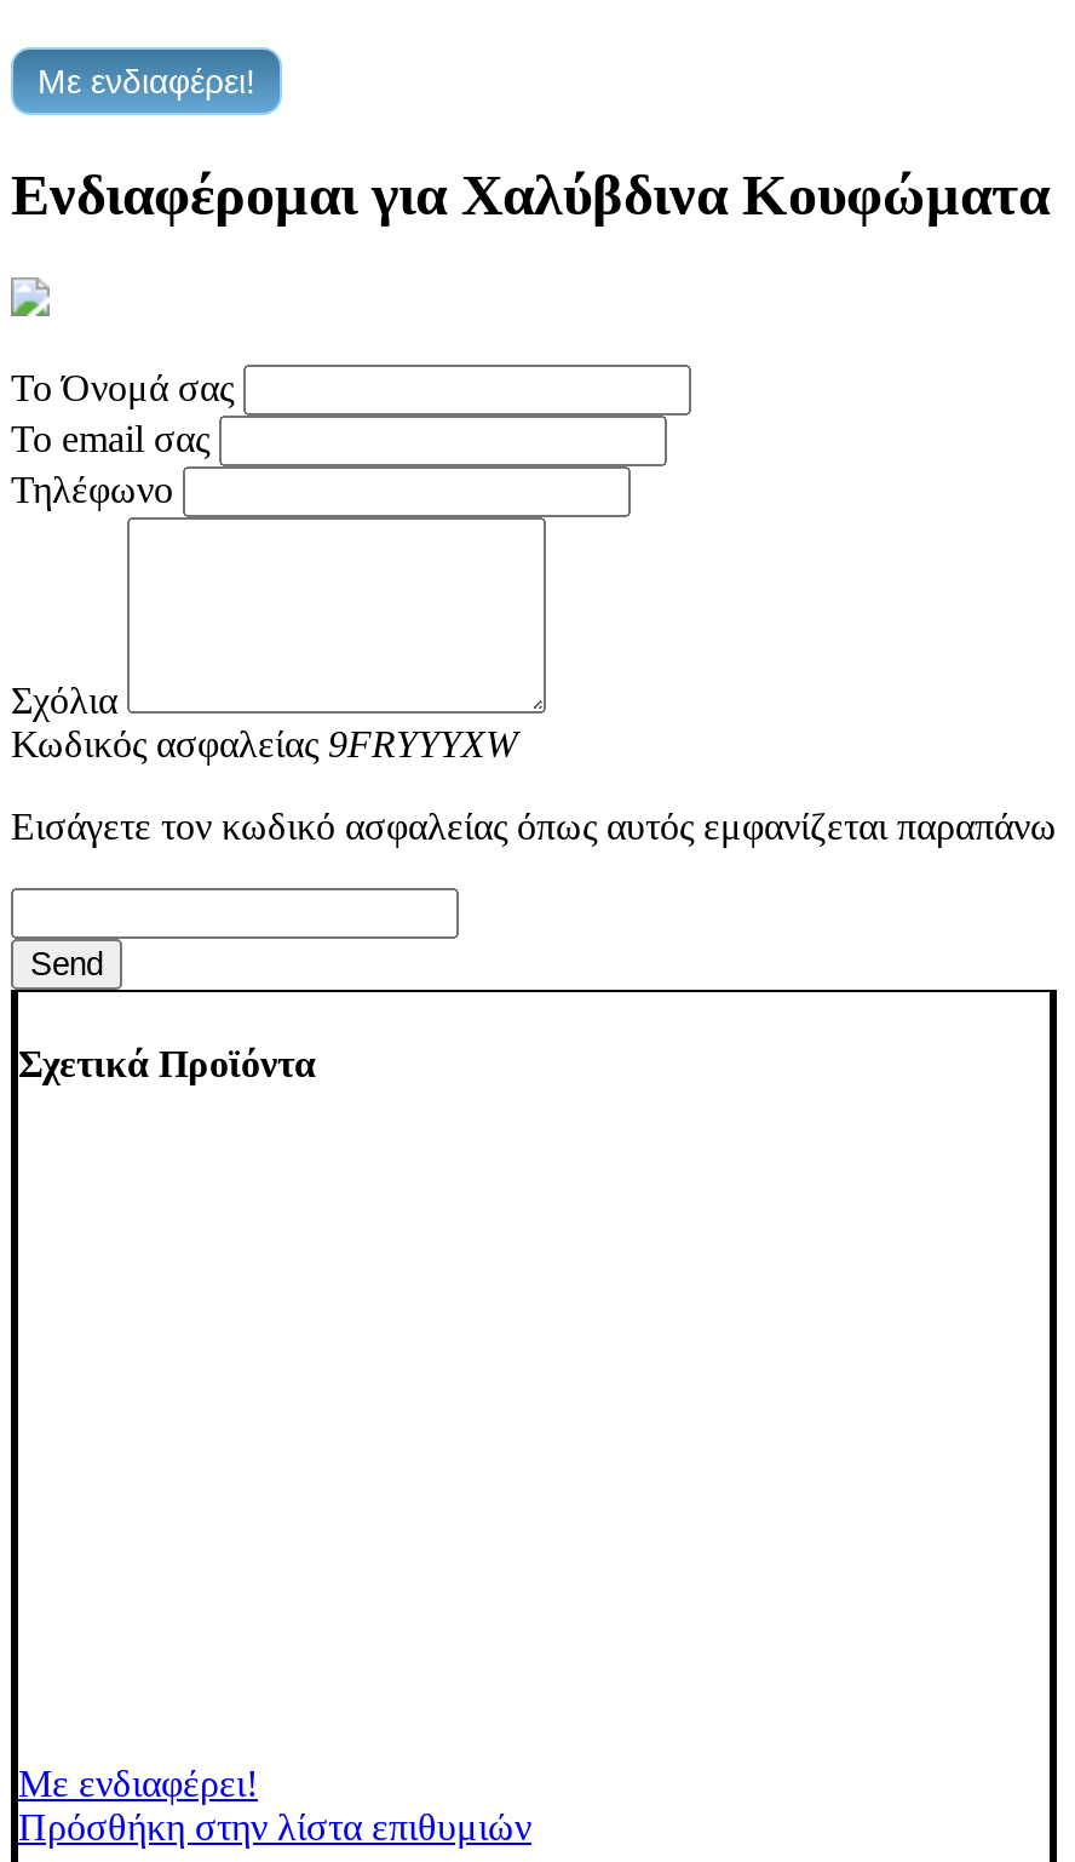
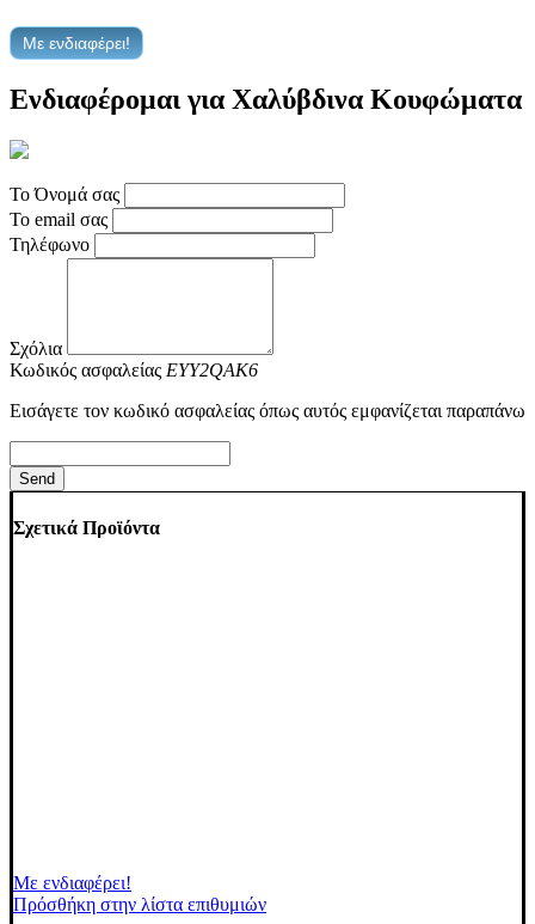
[11,723,517,764] Κωδικός ασφαλείας 9FRYYYXW -> [10,359,258,380] Κωδικός ασφαλείας EYY2QAK6

